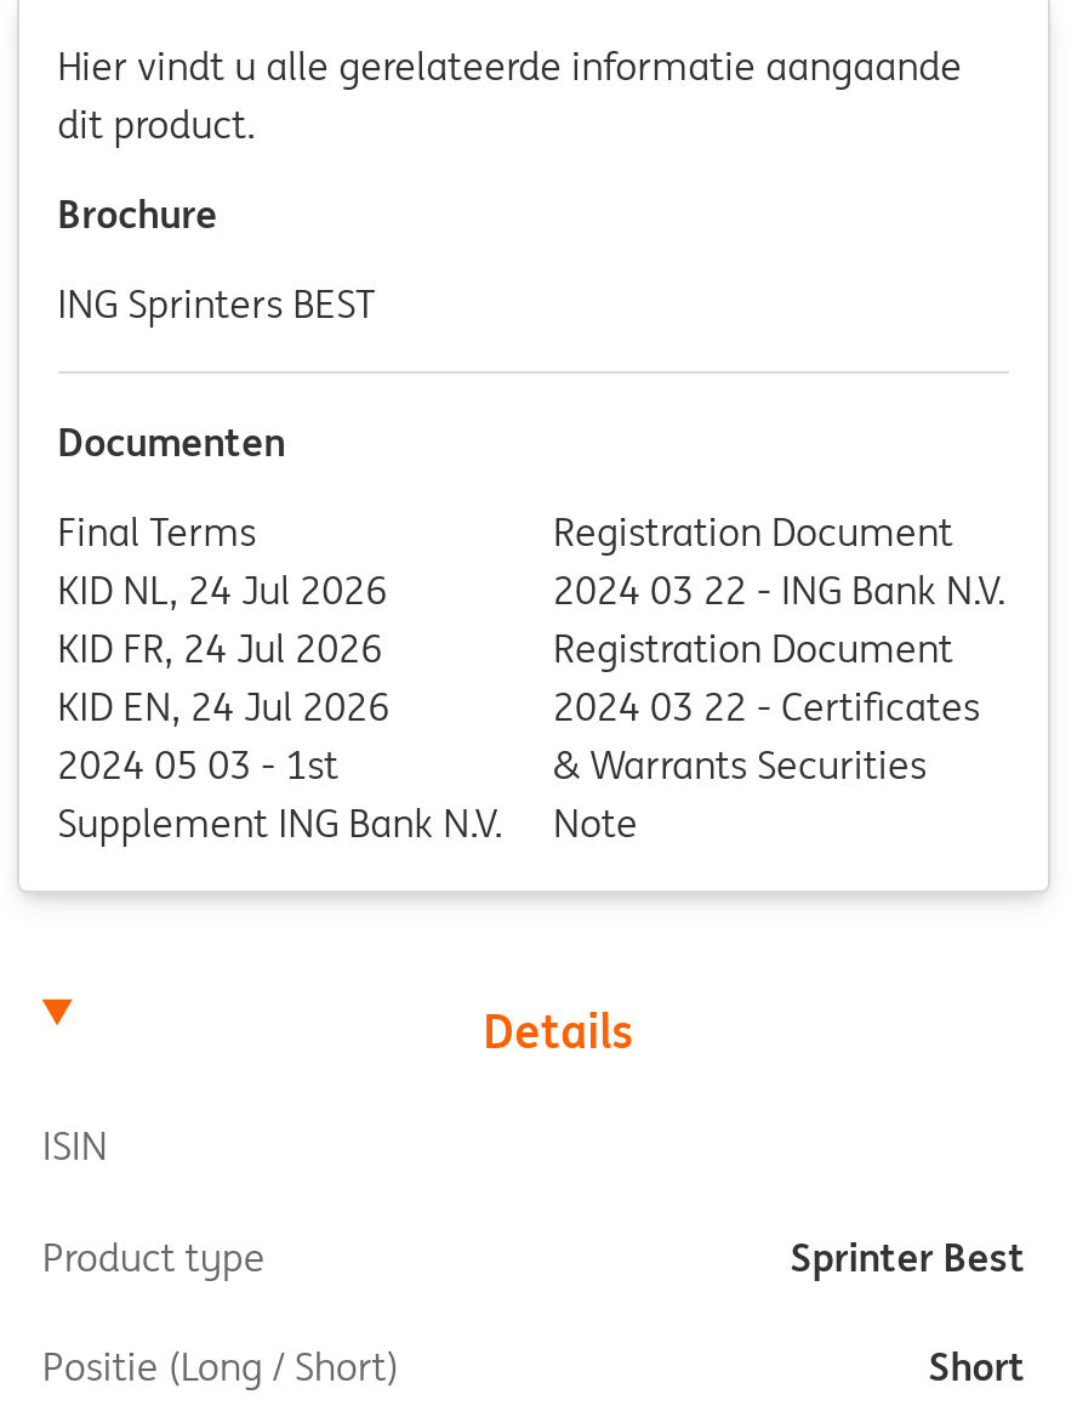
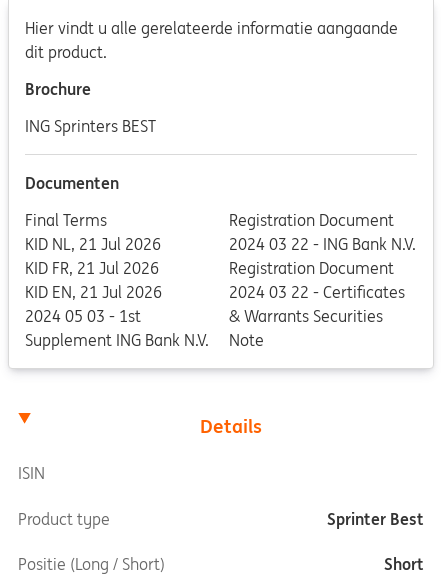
[57,566,387,615] KID NL, 24 Jul 2026 -> [25,234,161,254] KID NL, 21 Jul 2026
[57,625,383,673] KID FR, 24 Jul 2026 -> [25,258,159,278] KID FR, 21 Jul 2026
[57,683,390,731] KID EN, 24 Jul 2026 -> [25,282,162,302] KID EN, 21 Jul 2026

